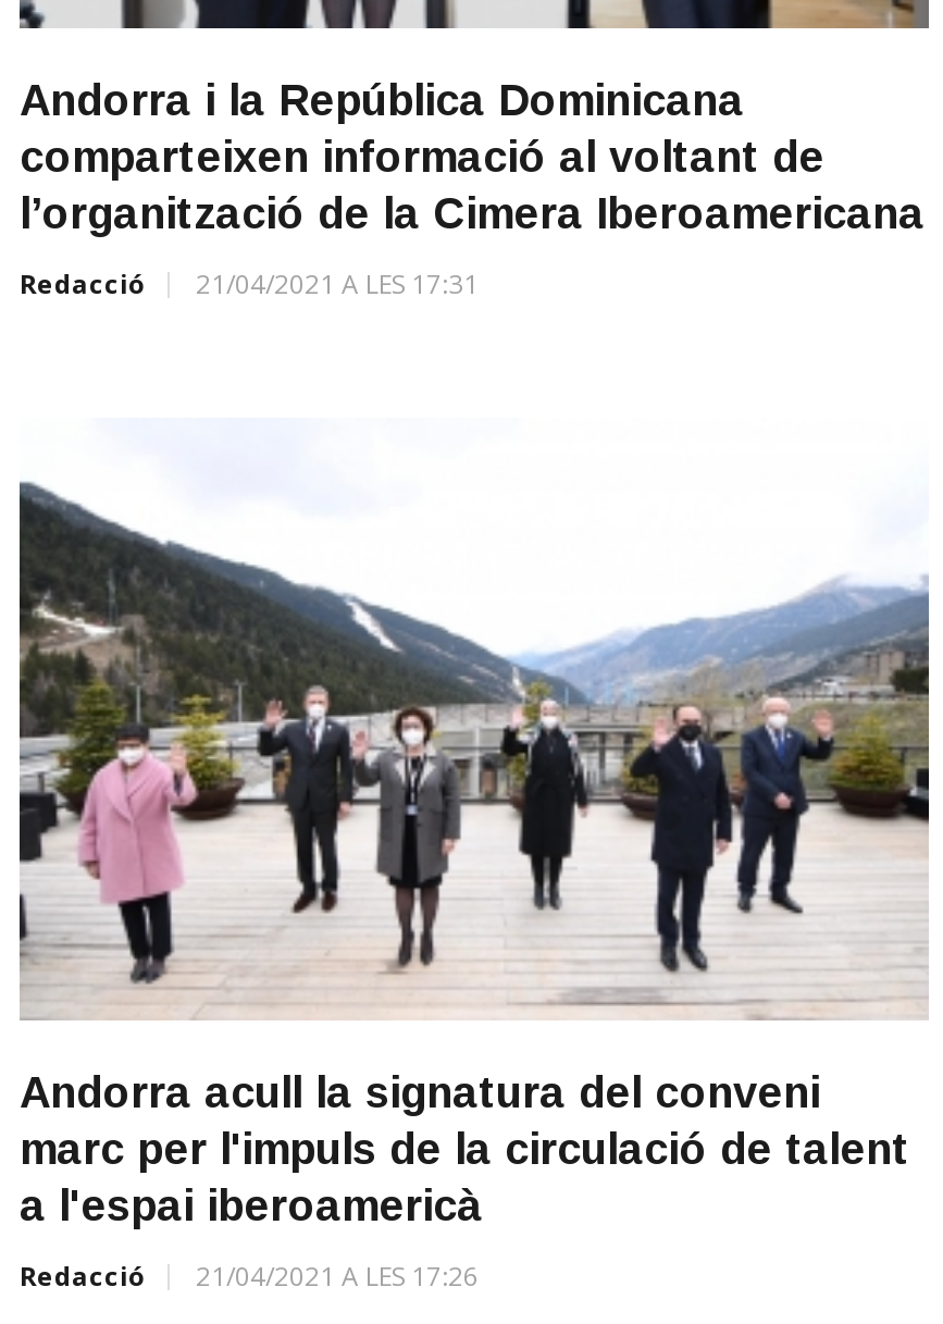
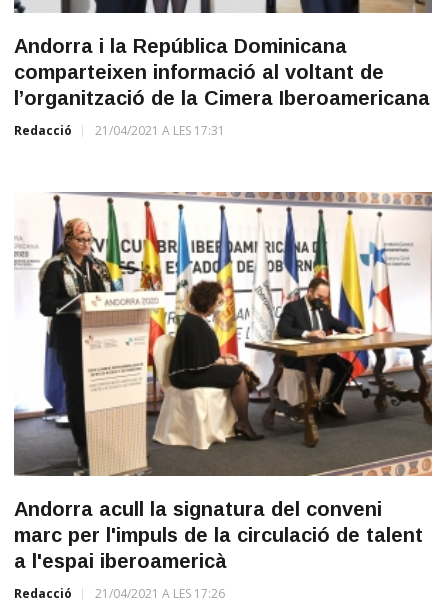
[17,418,931,1020] [image] -> [14,191,433,477] [image]

